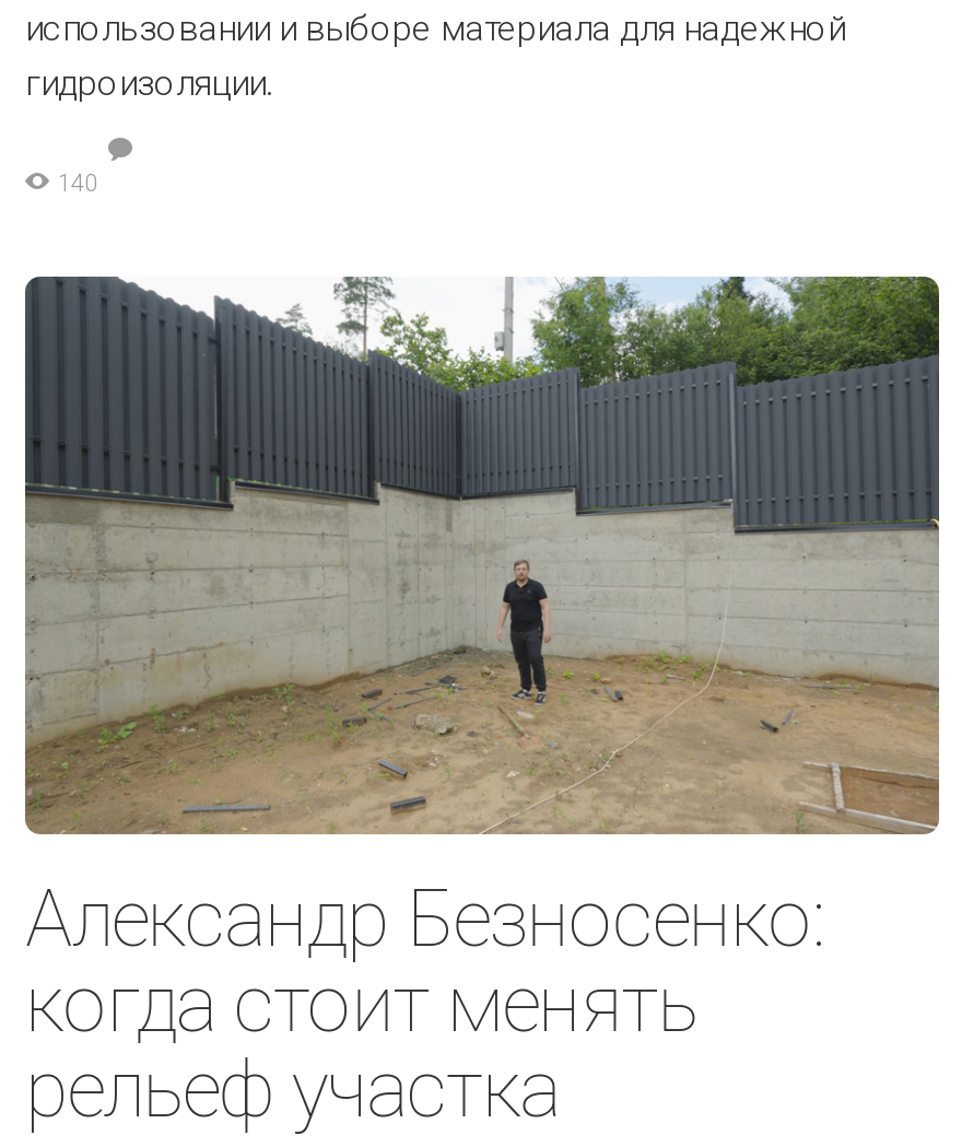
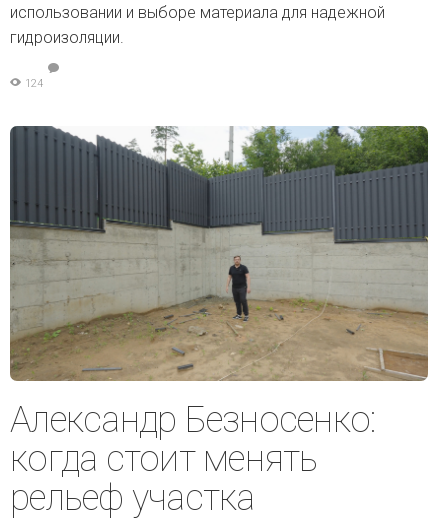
[58,169,97,197] 140 -> [25,77,43,90] 124

